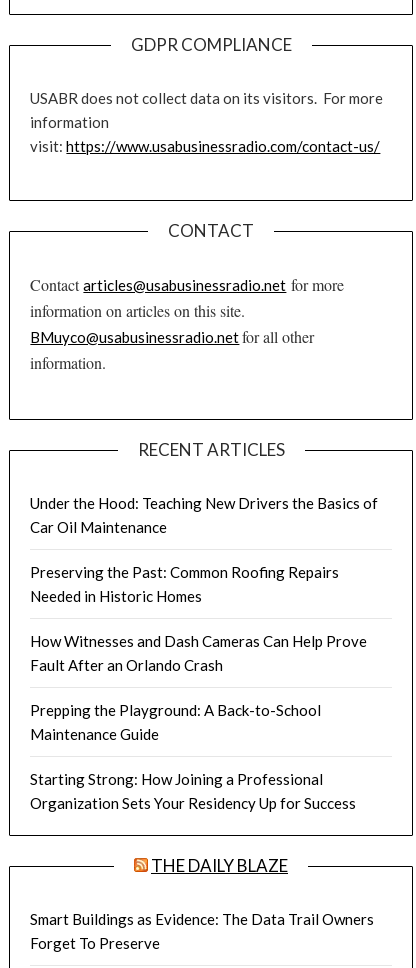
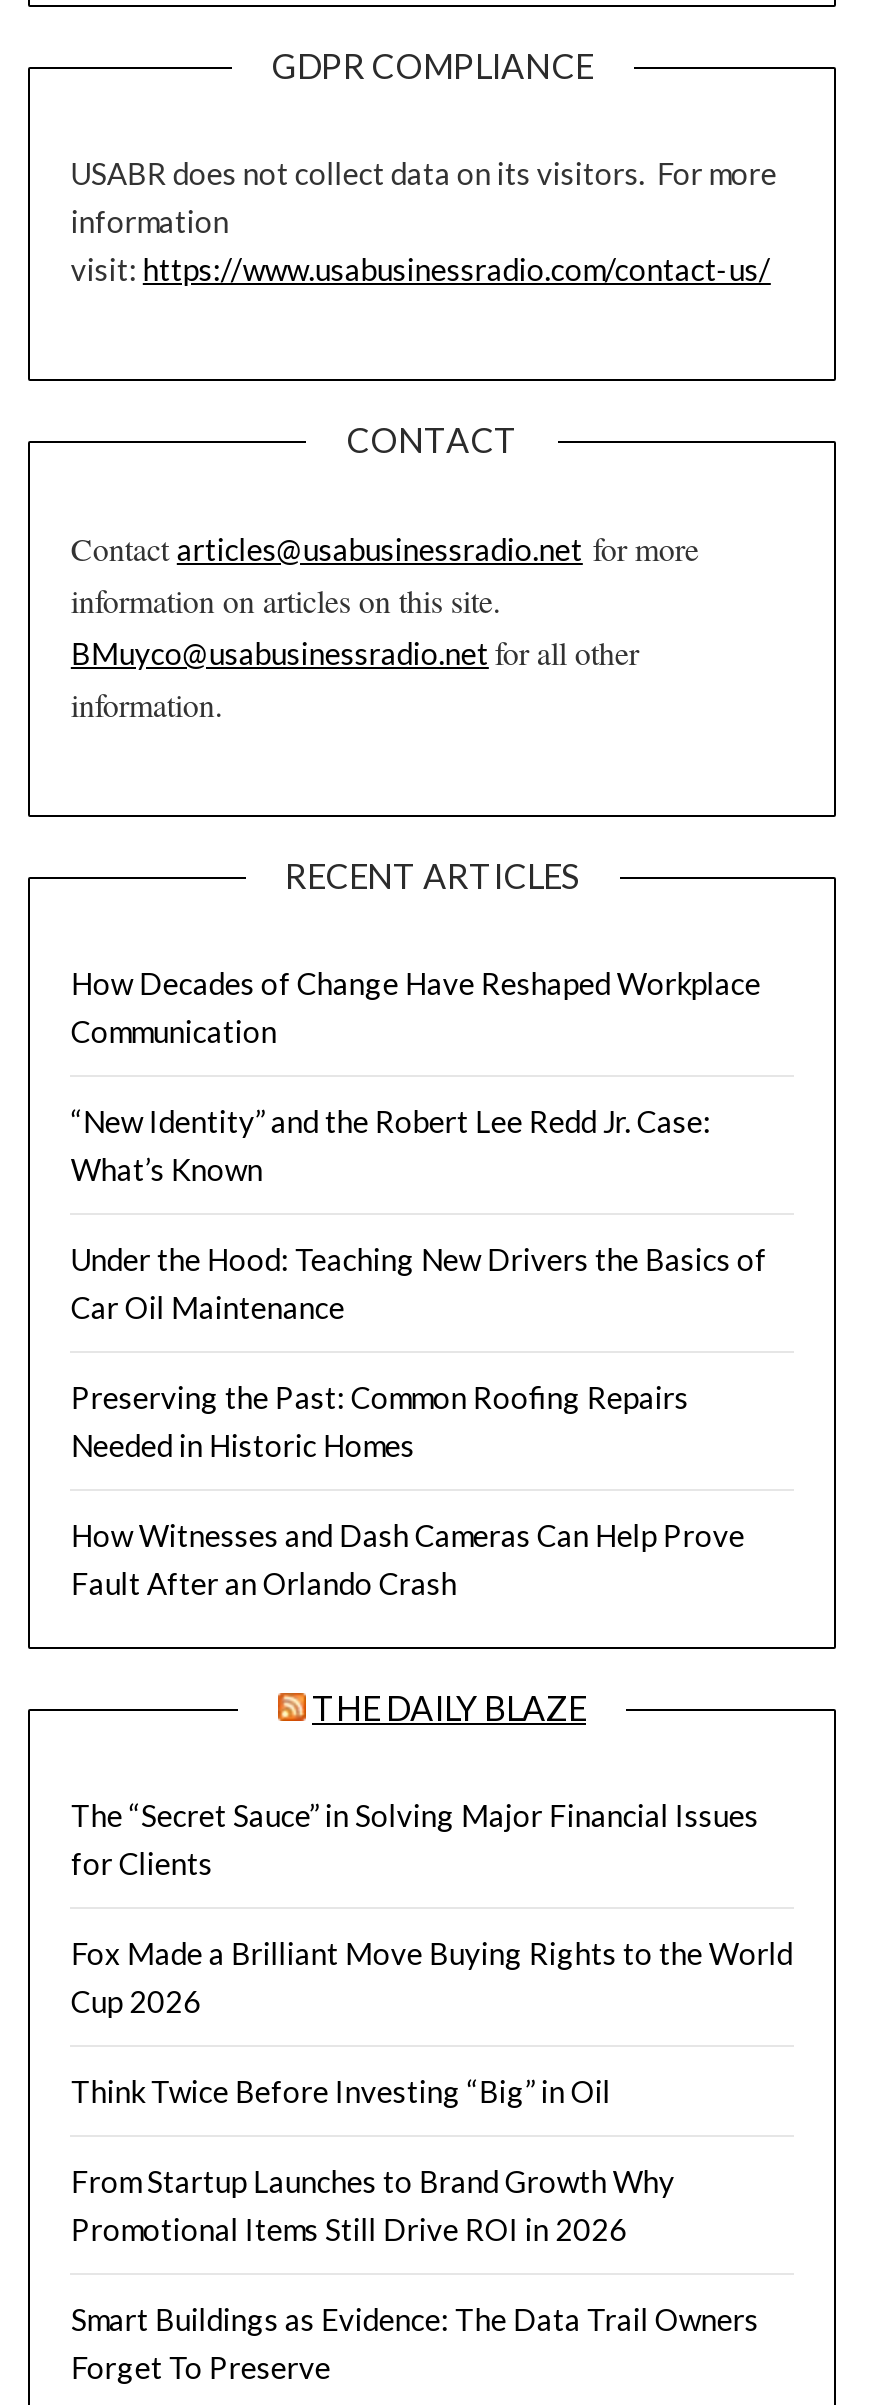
none -> [71,965,761,1187] How Decades of Change Have Reshaped Workplace | Communication | “New Identity” and the Robert Lee Redd Jr. Case: | What’s Known
[30,701,356,812] Prepping the Playground: A Back-to-School | Maintenance Guide | Starting Strong: How Joining a Professional | Organization Sets Your Residency Up for Success -> none
none -> [71,1797,793,2247] The “Secret Sauce” in Solving Major Financial Issues | for Clients | Fox Made a Brilliant Move Buying Rights to the World | Cup 2026 | Think Twice Before Investing “Big” in Oil | From Startup Launches to Brand Growth Why | Promotional Items Still Drive ROI in 2026

